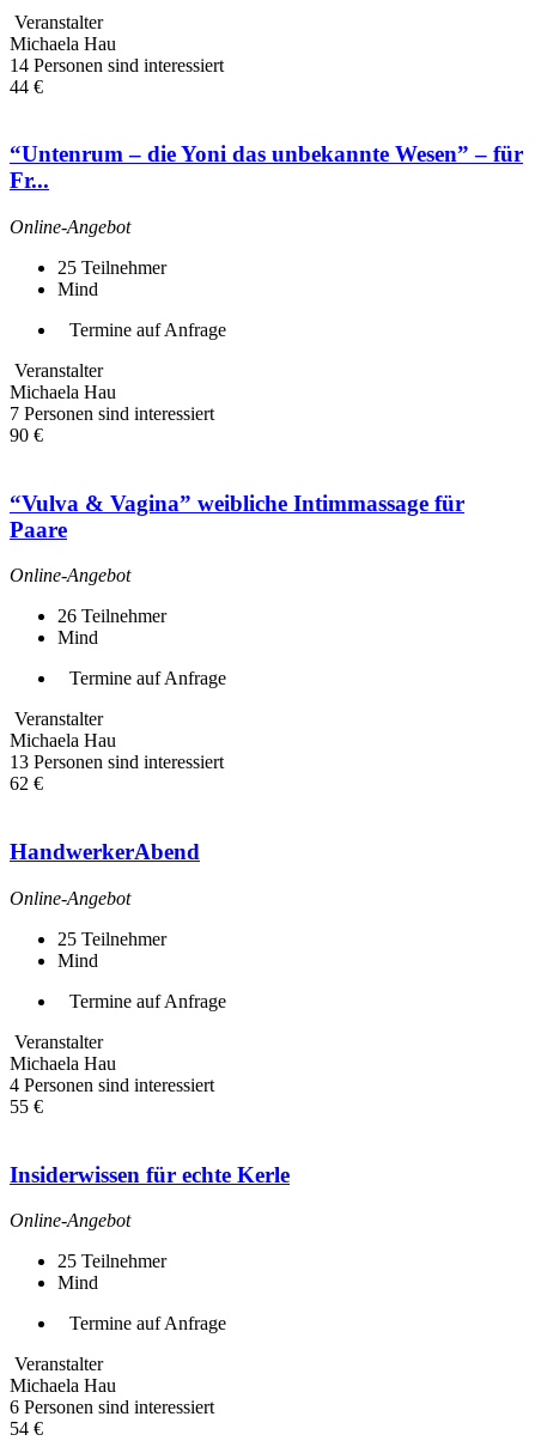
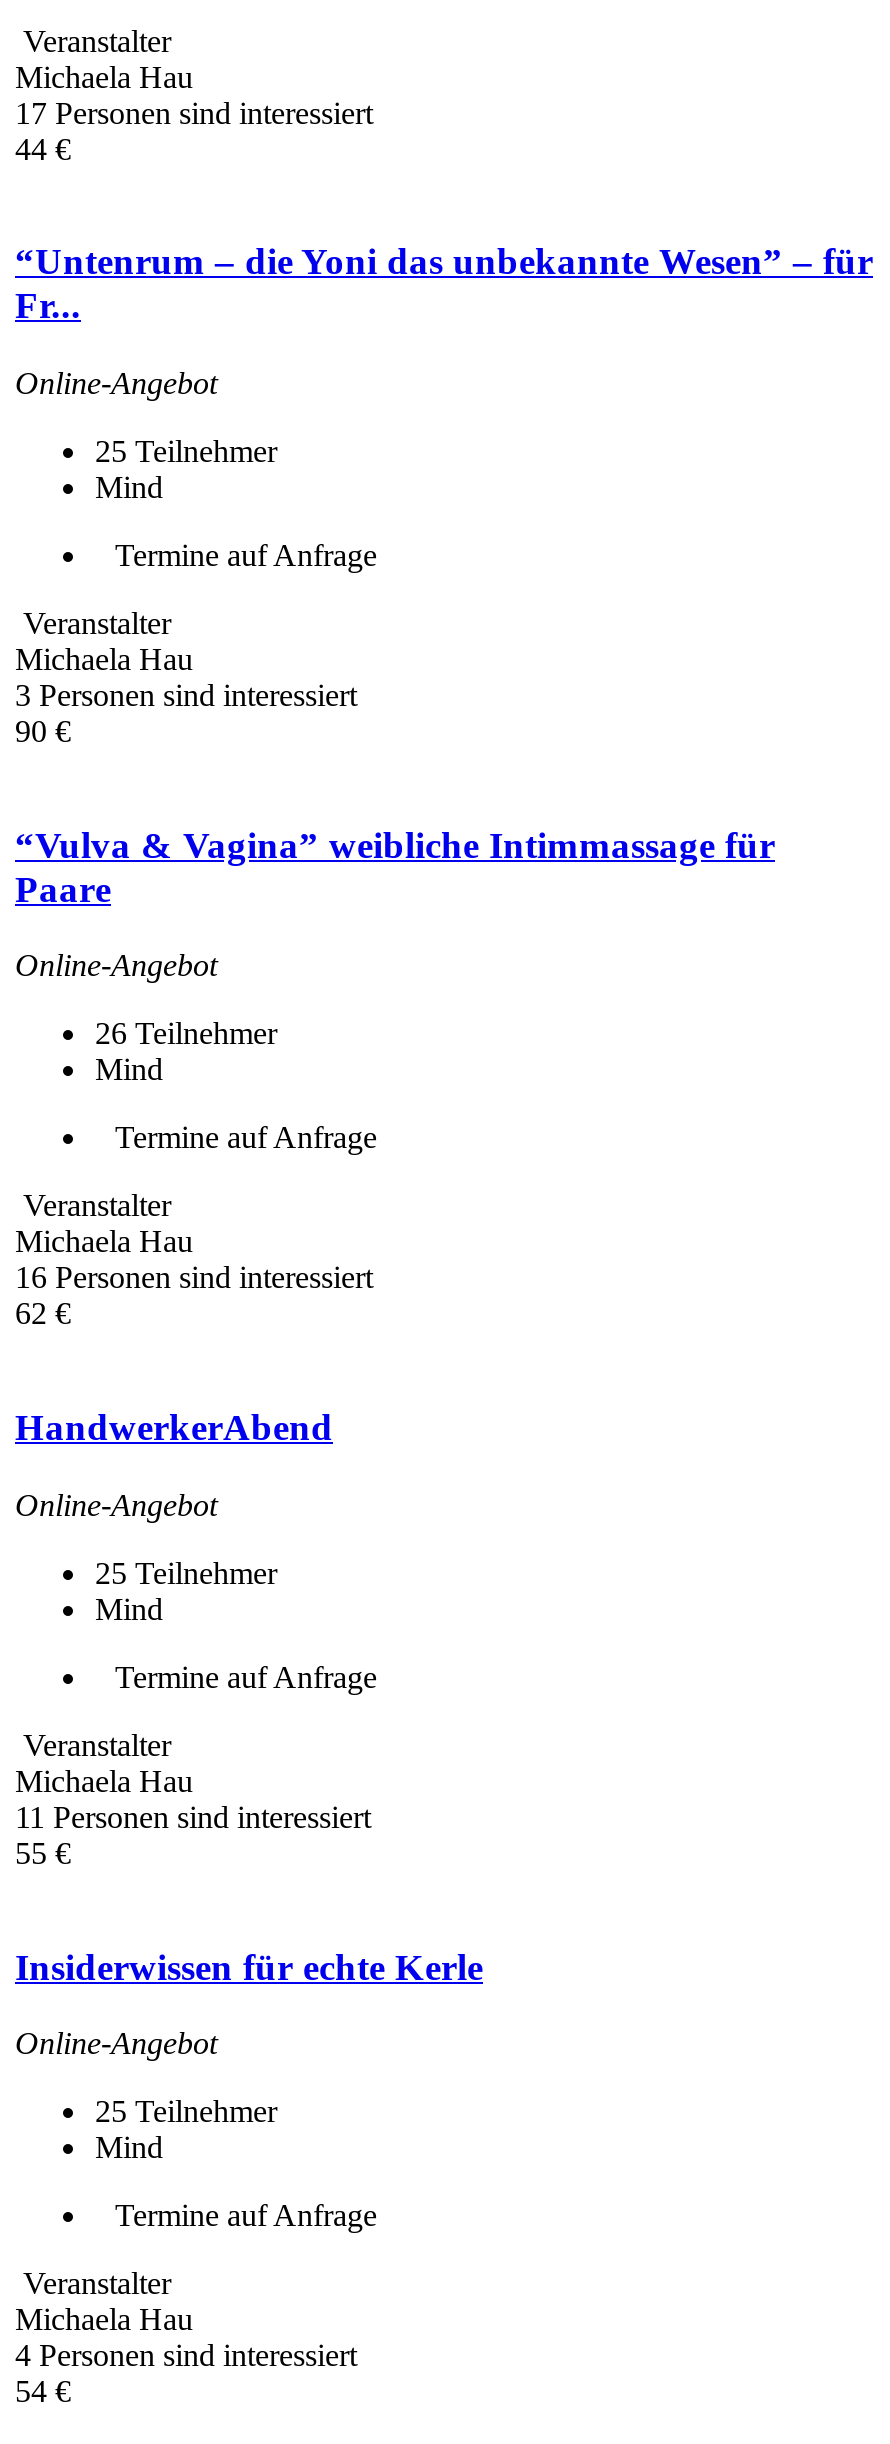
[10,55,224,75] 14 Personen sind interessiert -> [15,95,373,129] 17 Personen sind interessiert
[10,403,214,424] 7 Personen sind interessiert -> [15,678,357,712] 3 Personen sind interessiert
[10,752,224,773] 13 Personen sind interessiert -> [15,1261,373,1295] 16 Personen sind interessiert
moved [10,1075,214,1095] -> [15,2339,357,2373]: 4 Personen sind interessiert
none -> [15,1800,371,1834] 11 Personen sind interessiert
[10,1397,214,1417] 6 Personen sind interessiert -> none

